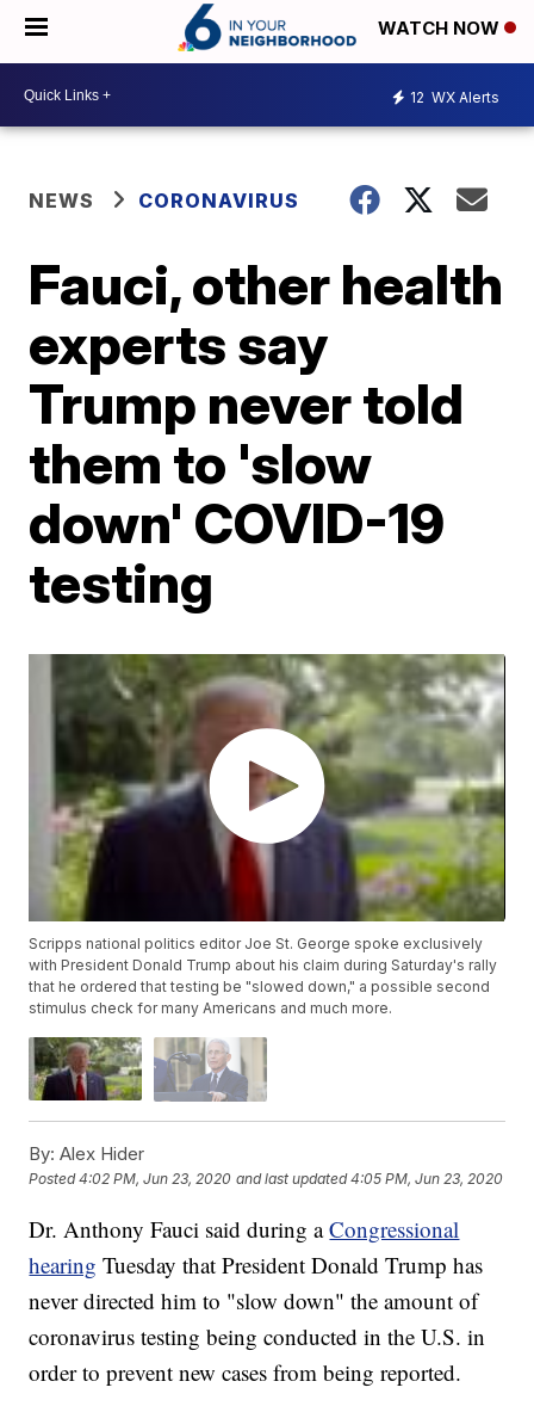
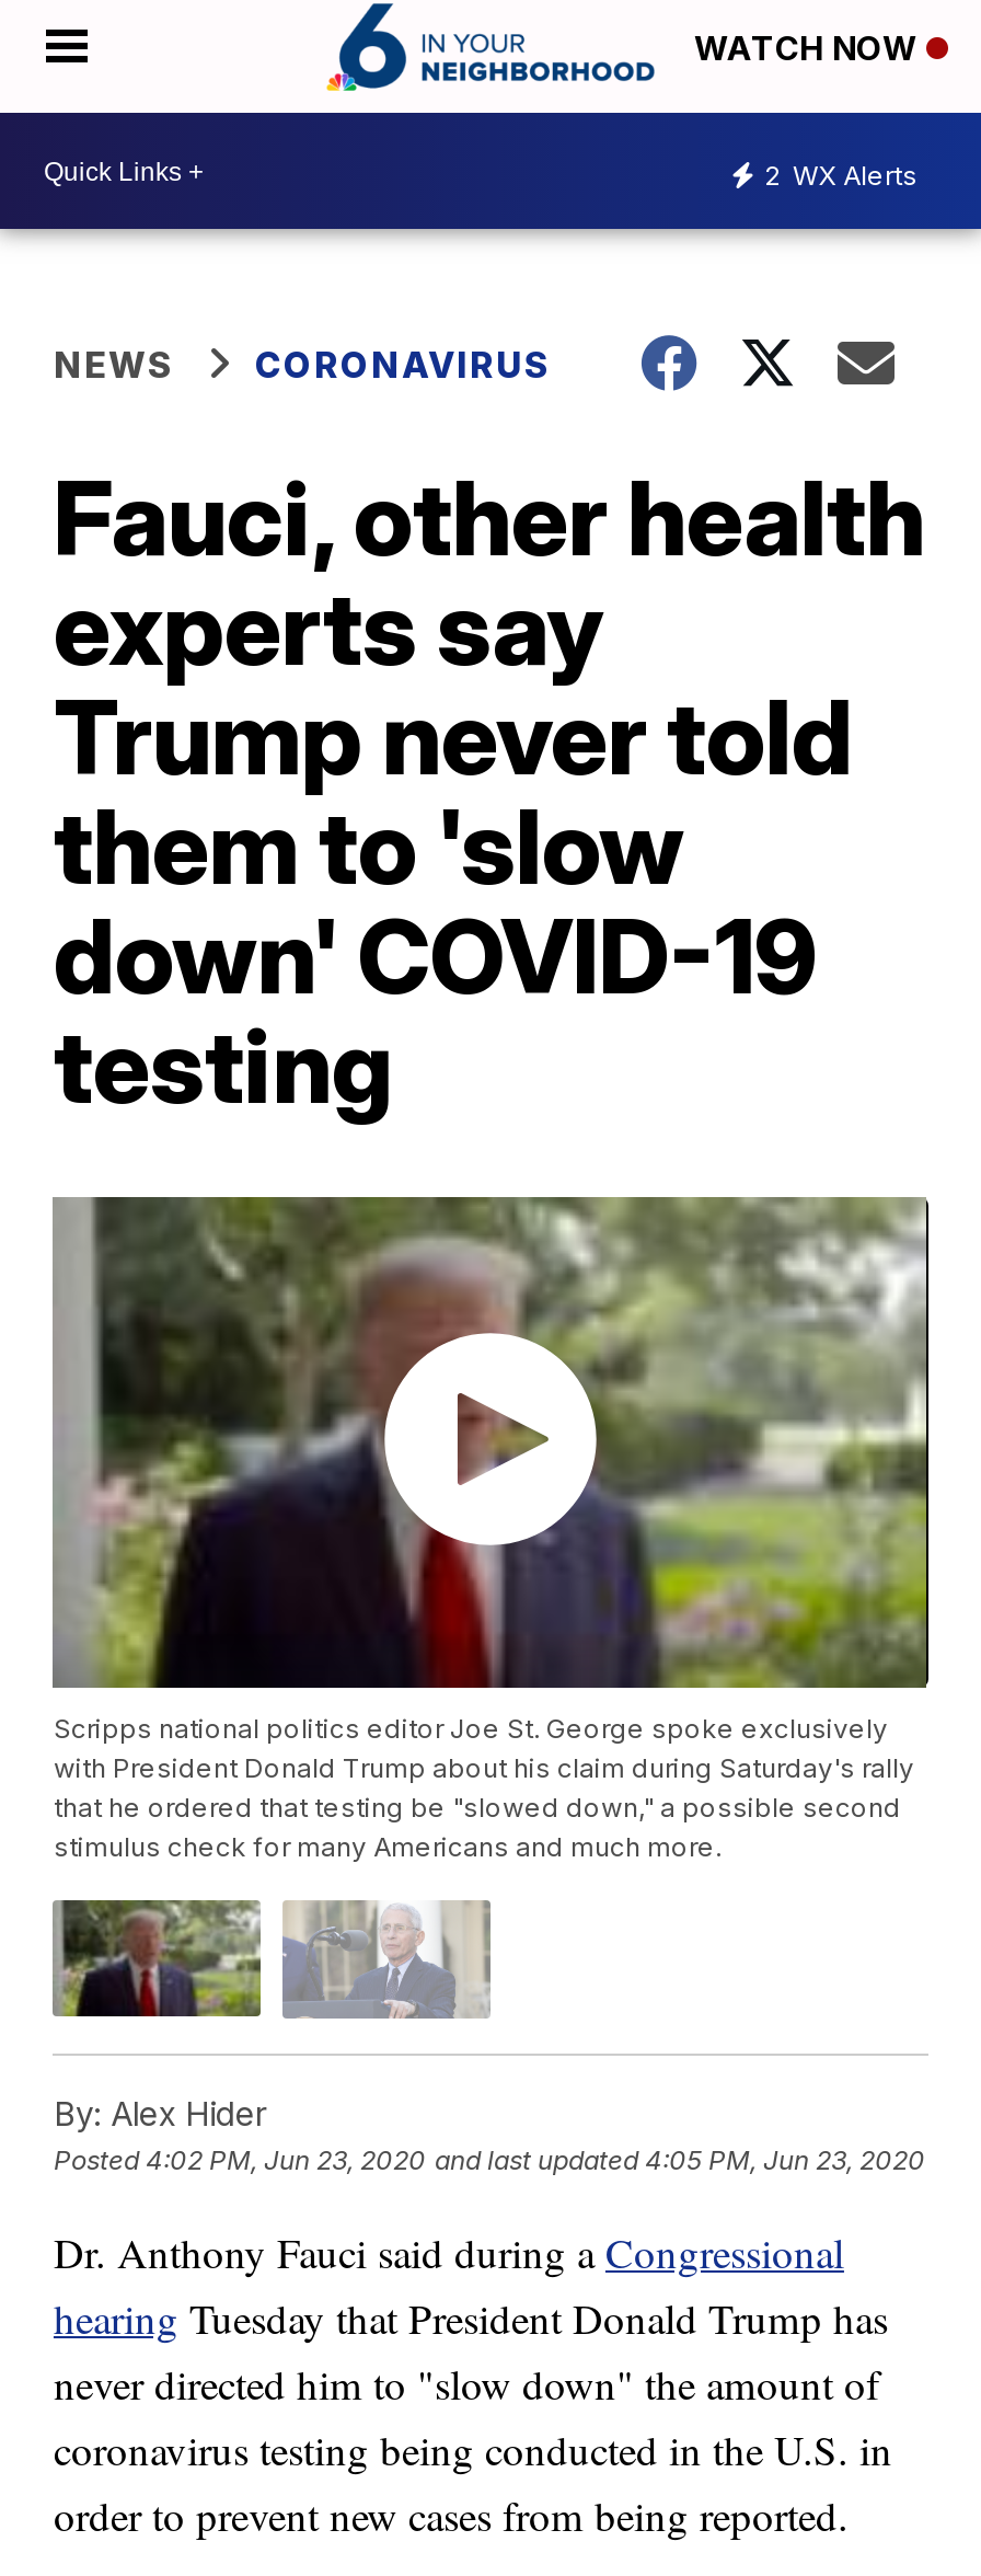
[410,88,499,106] 12 WX Alerts -> [764,158,917,191] 2 WX Alerts

